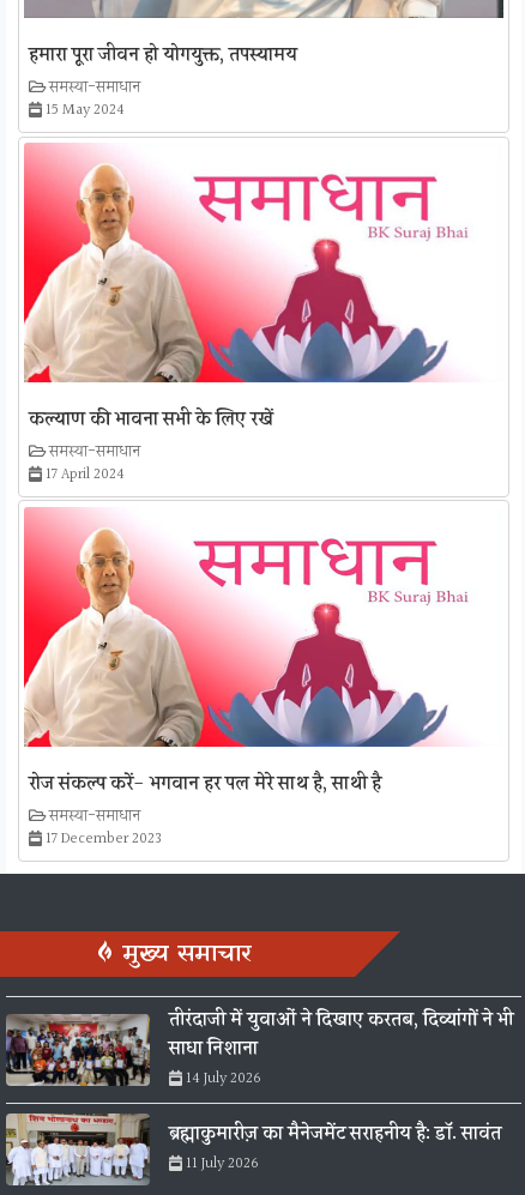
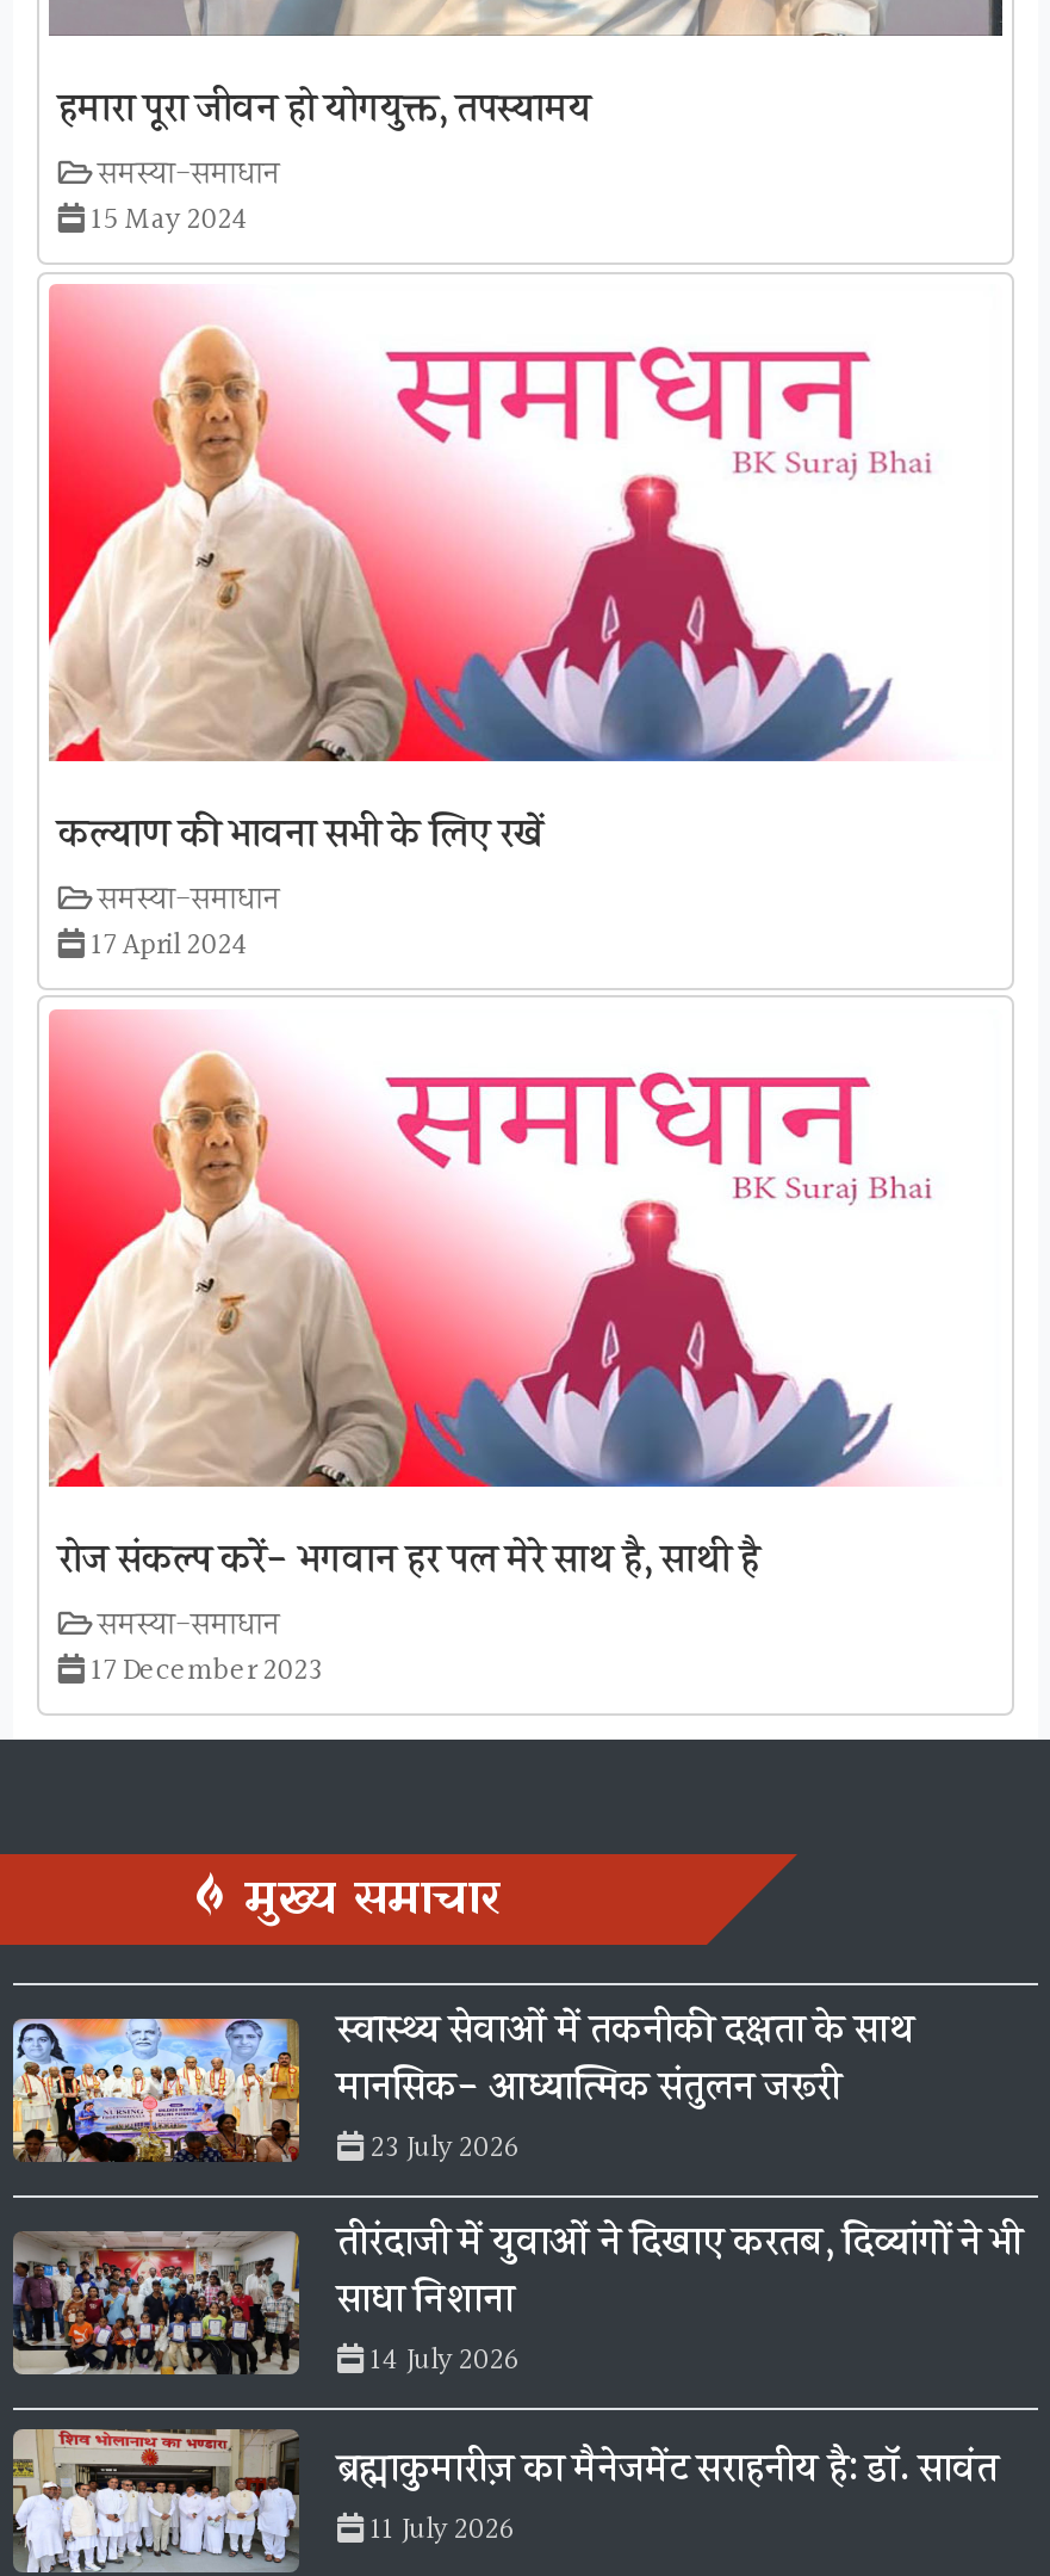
none -> [11,2001,914,2171] [image] | स्वास्थ्य सेवाओं में तकनीकी दक्षता के साथ | मानसिक- आध्यात्मिक संतुलन जरूरी | 23 July 2026

